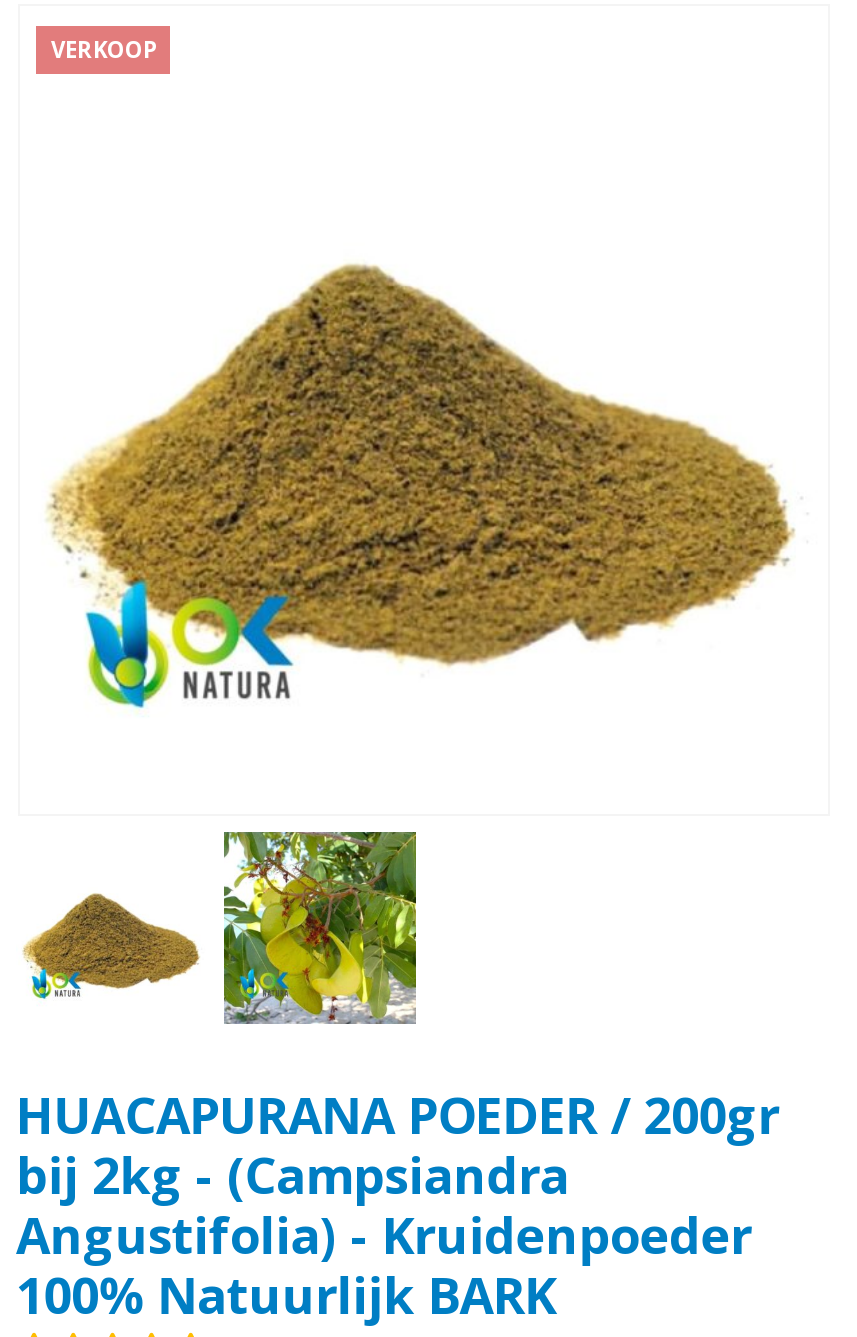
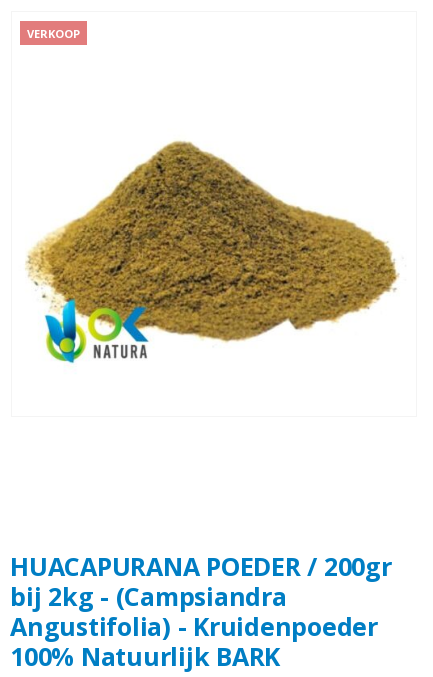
[222,829,418,1025] [image] -> none
[22,891,200,1001] [image] -> none

